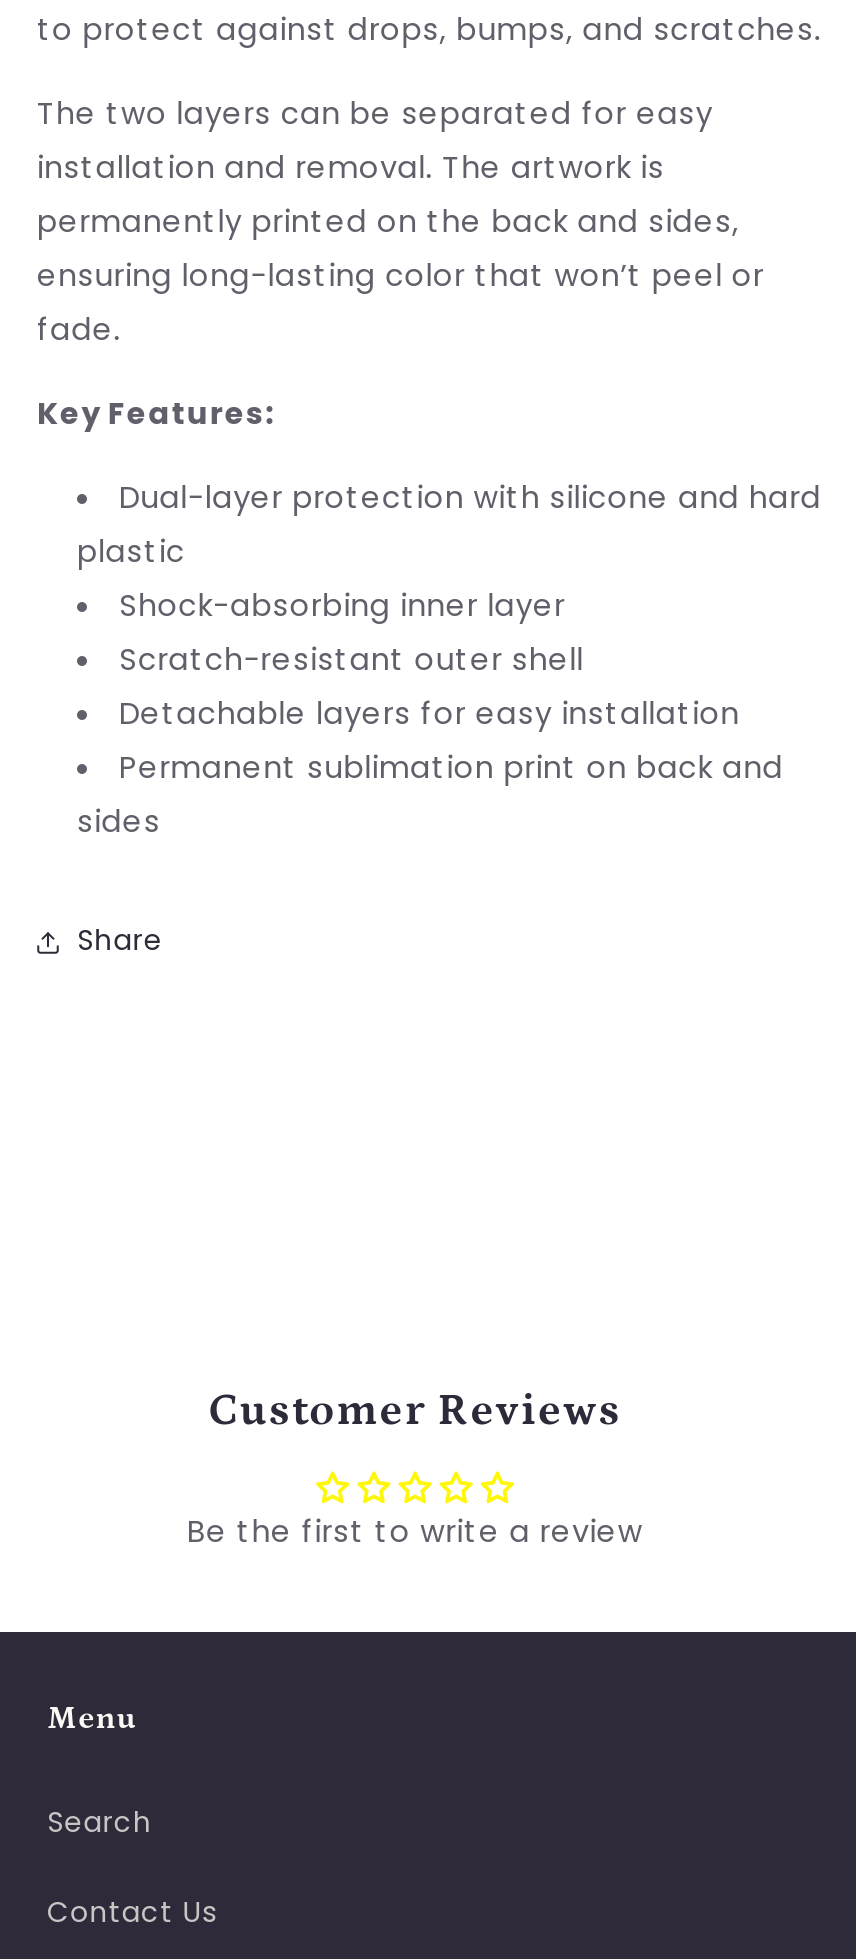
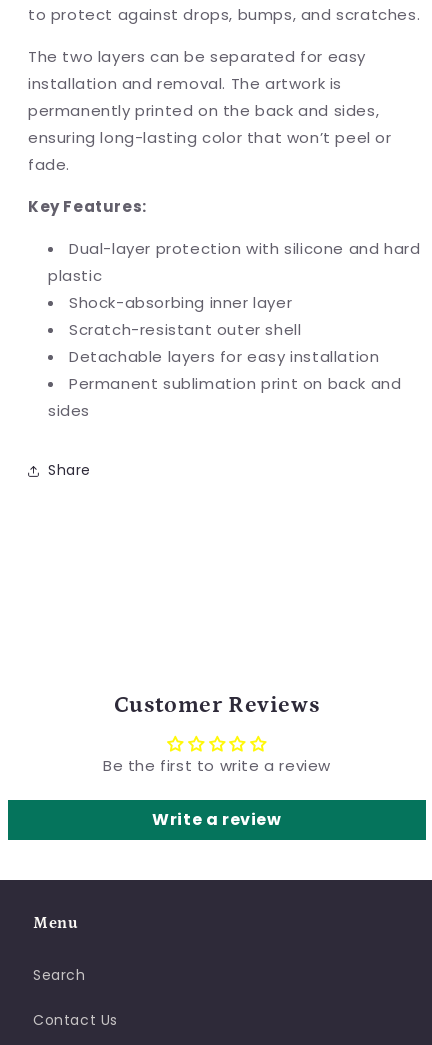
none -> [152,808,282,831] Write a review

